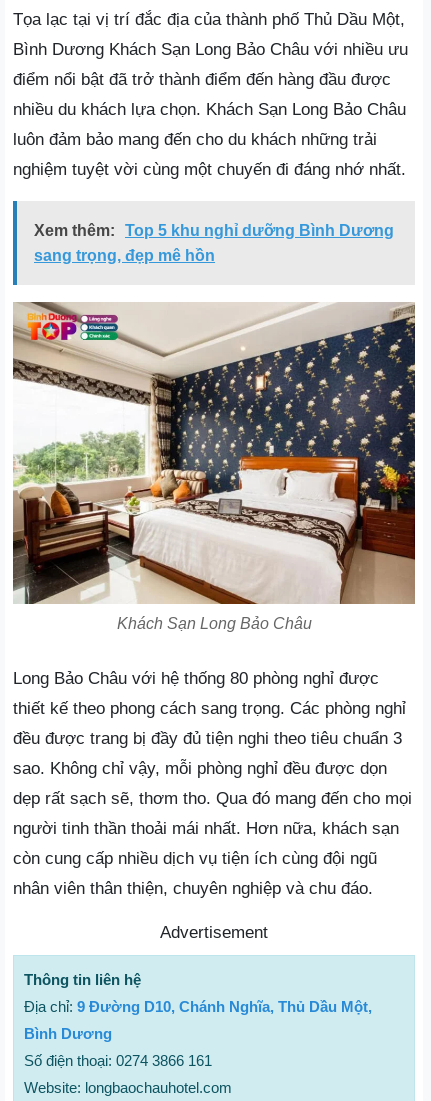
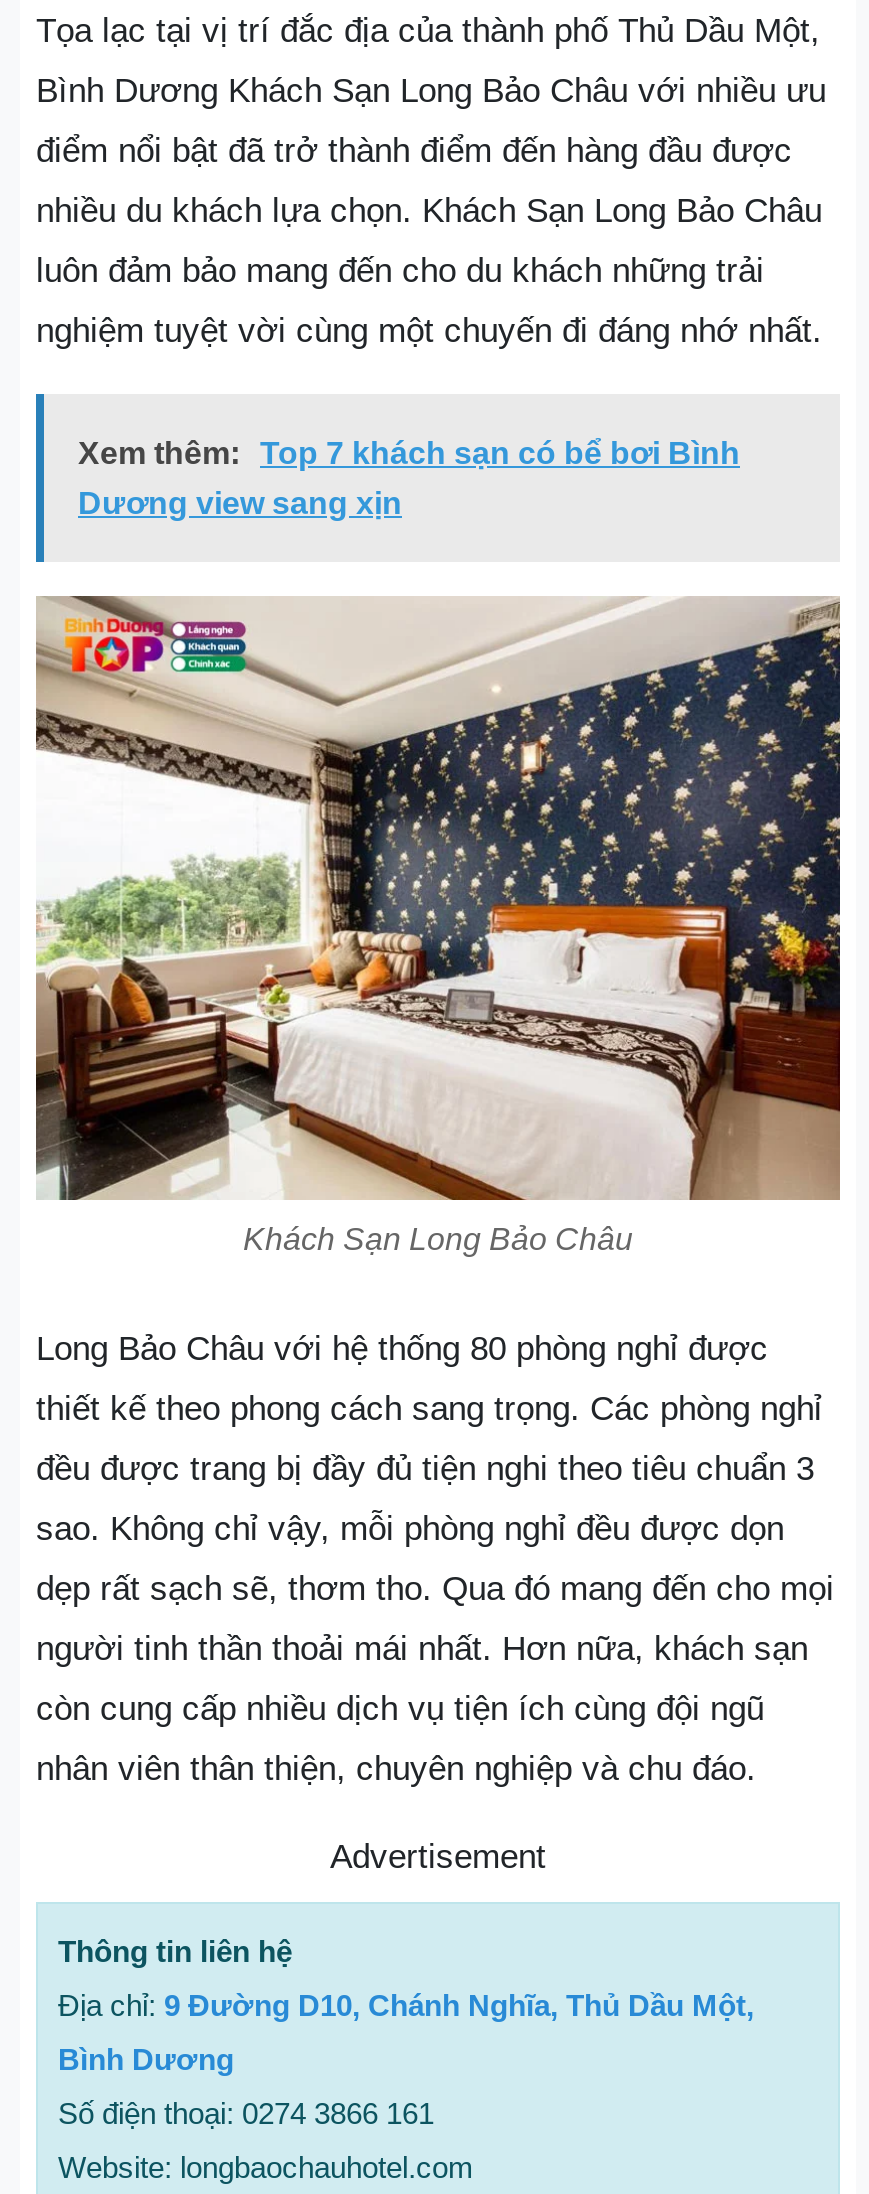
[34,222,394,239] Xem thêm: Top 5 khu nghỉ dưỡng Bình Dương -> [78,436,740,470] Xem thêm: Top 7 khách sạn có bể bơi Bình
[34,247,215,264] sang trọng, đẹp mê hồn -> [78,486,402,520] Dương view sang xịn

